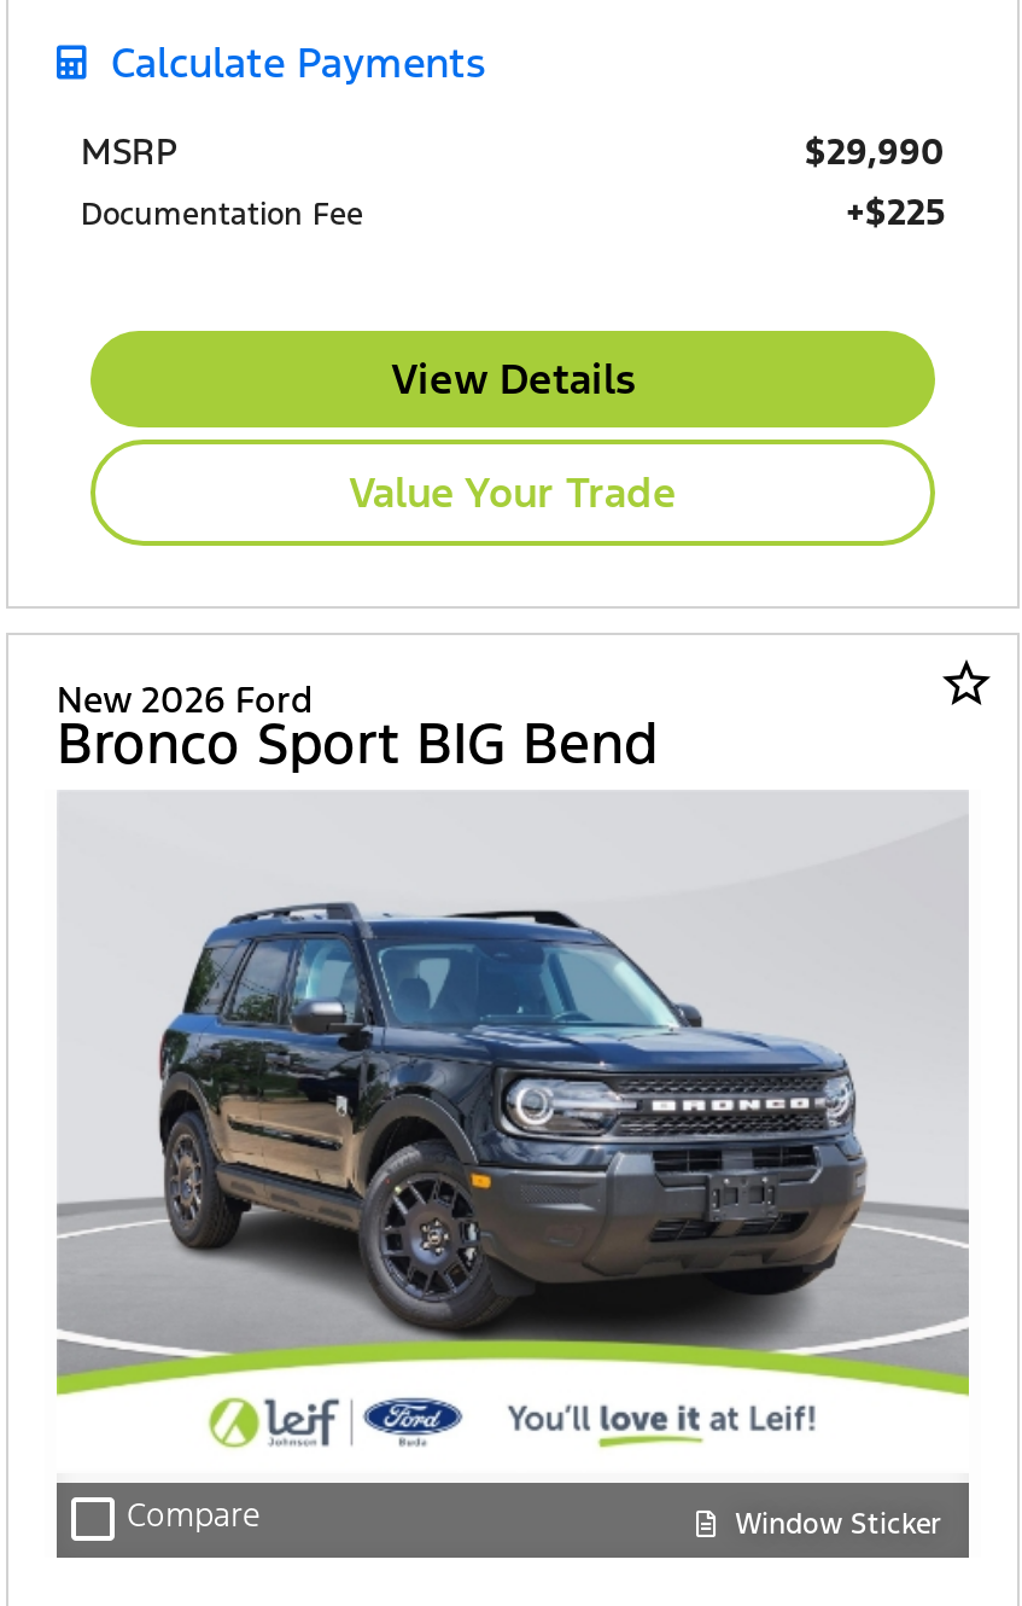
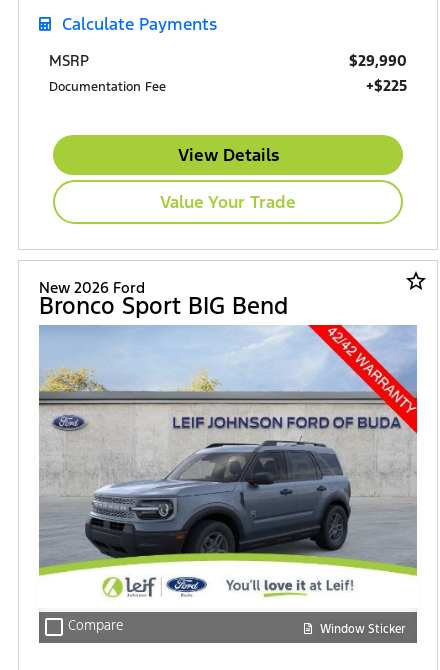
[57,790,969,1360] [image] -> [38,324,418,560] [image]

